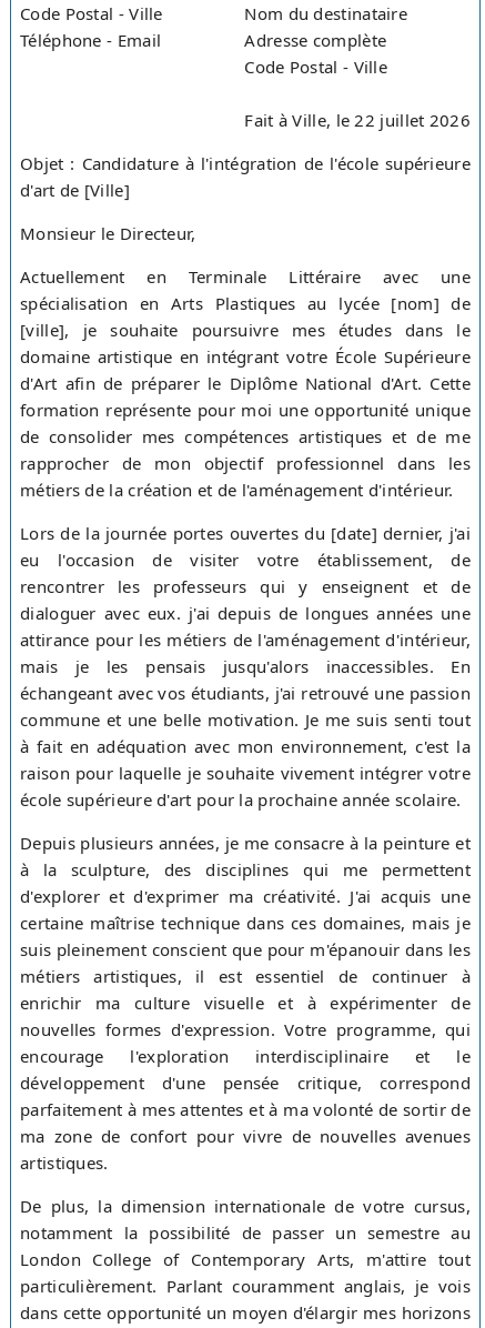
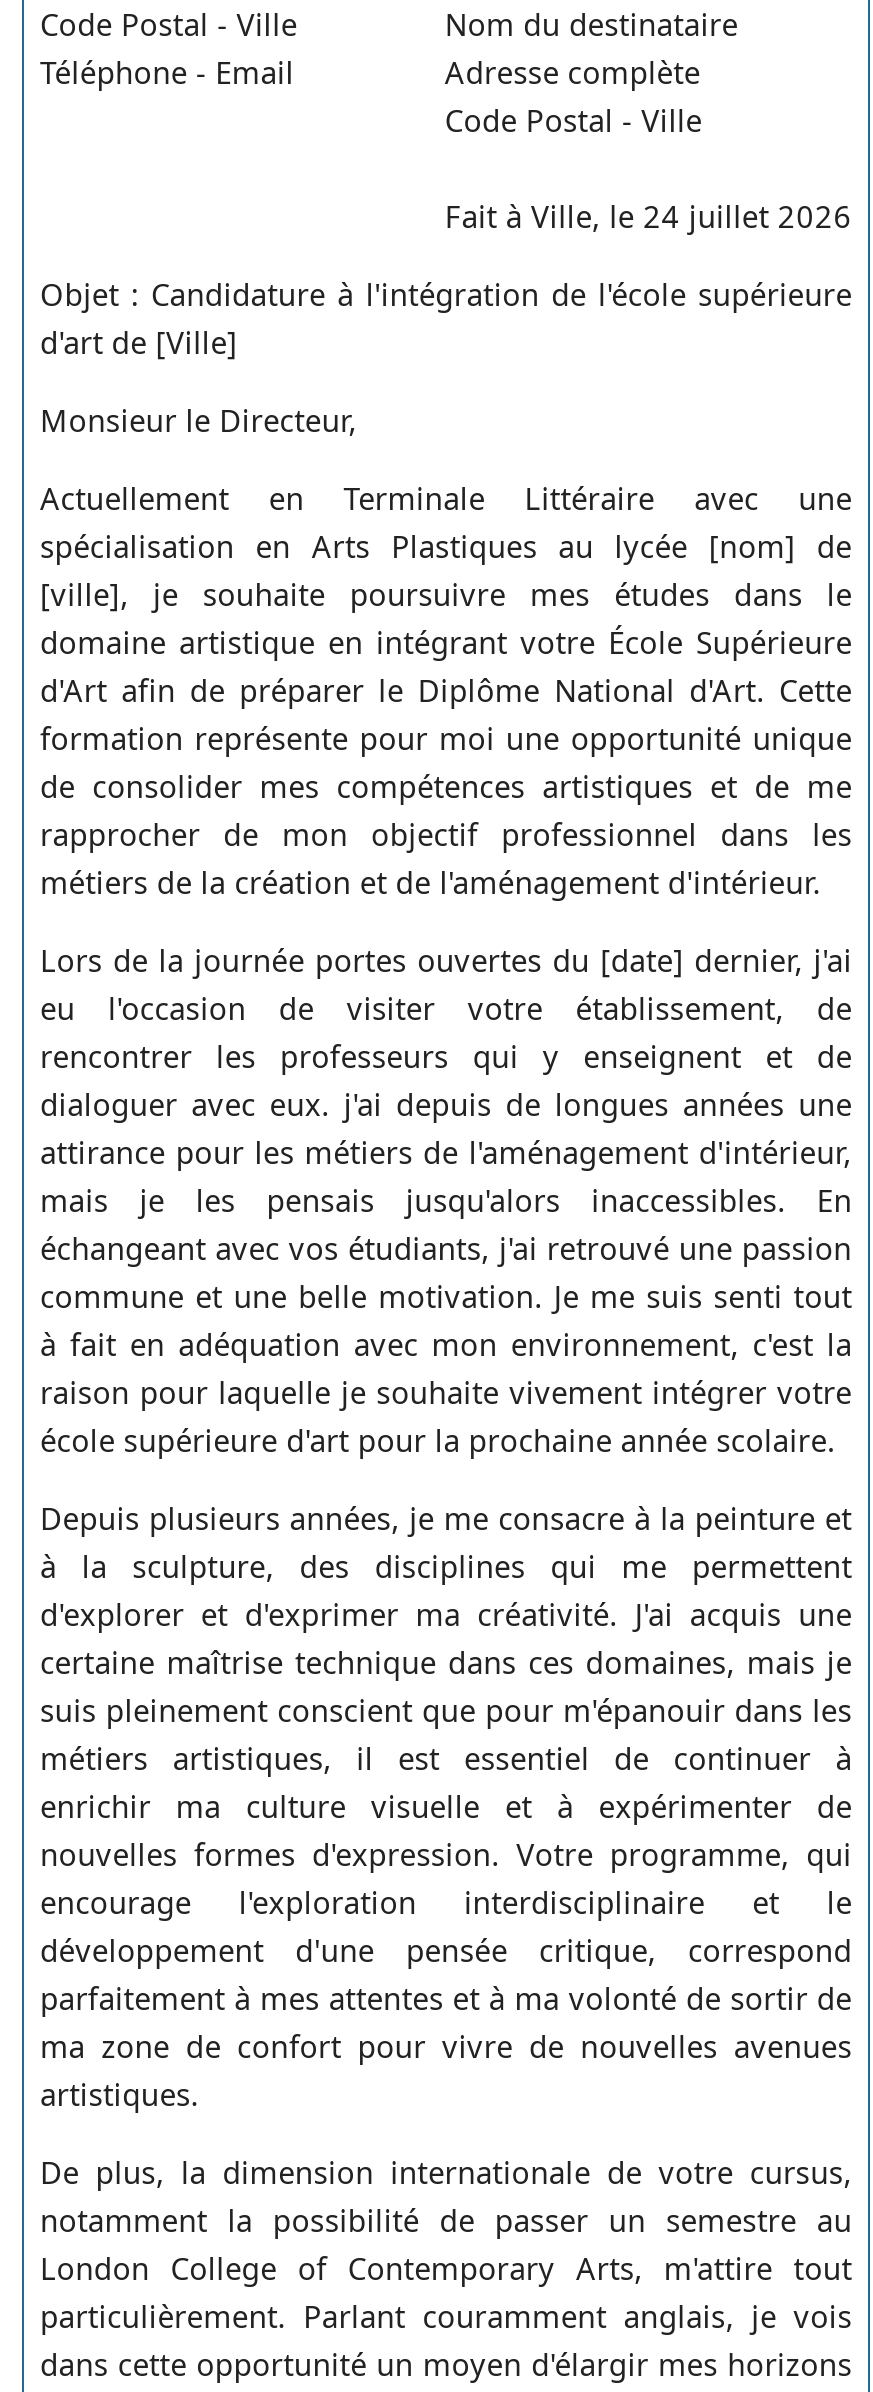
[245,109,471,132] Fait à Ville, le 22 juillet 2026 -> [445,197,852,237] Fait à Ville, le 24 juillet 2026

